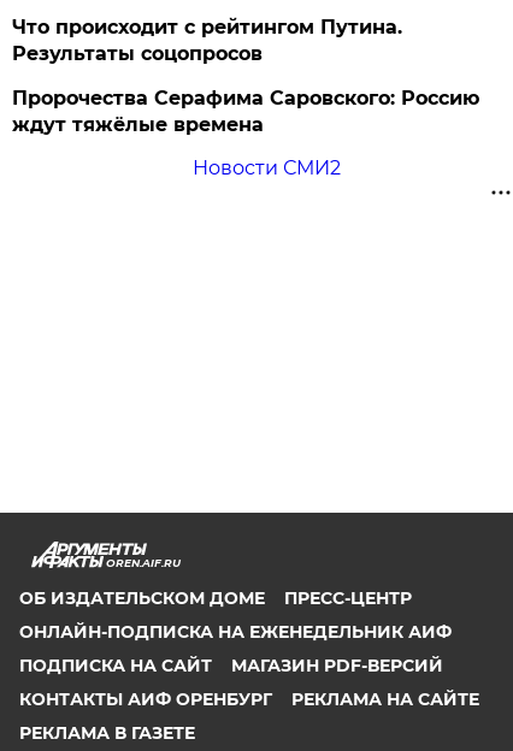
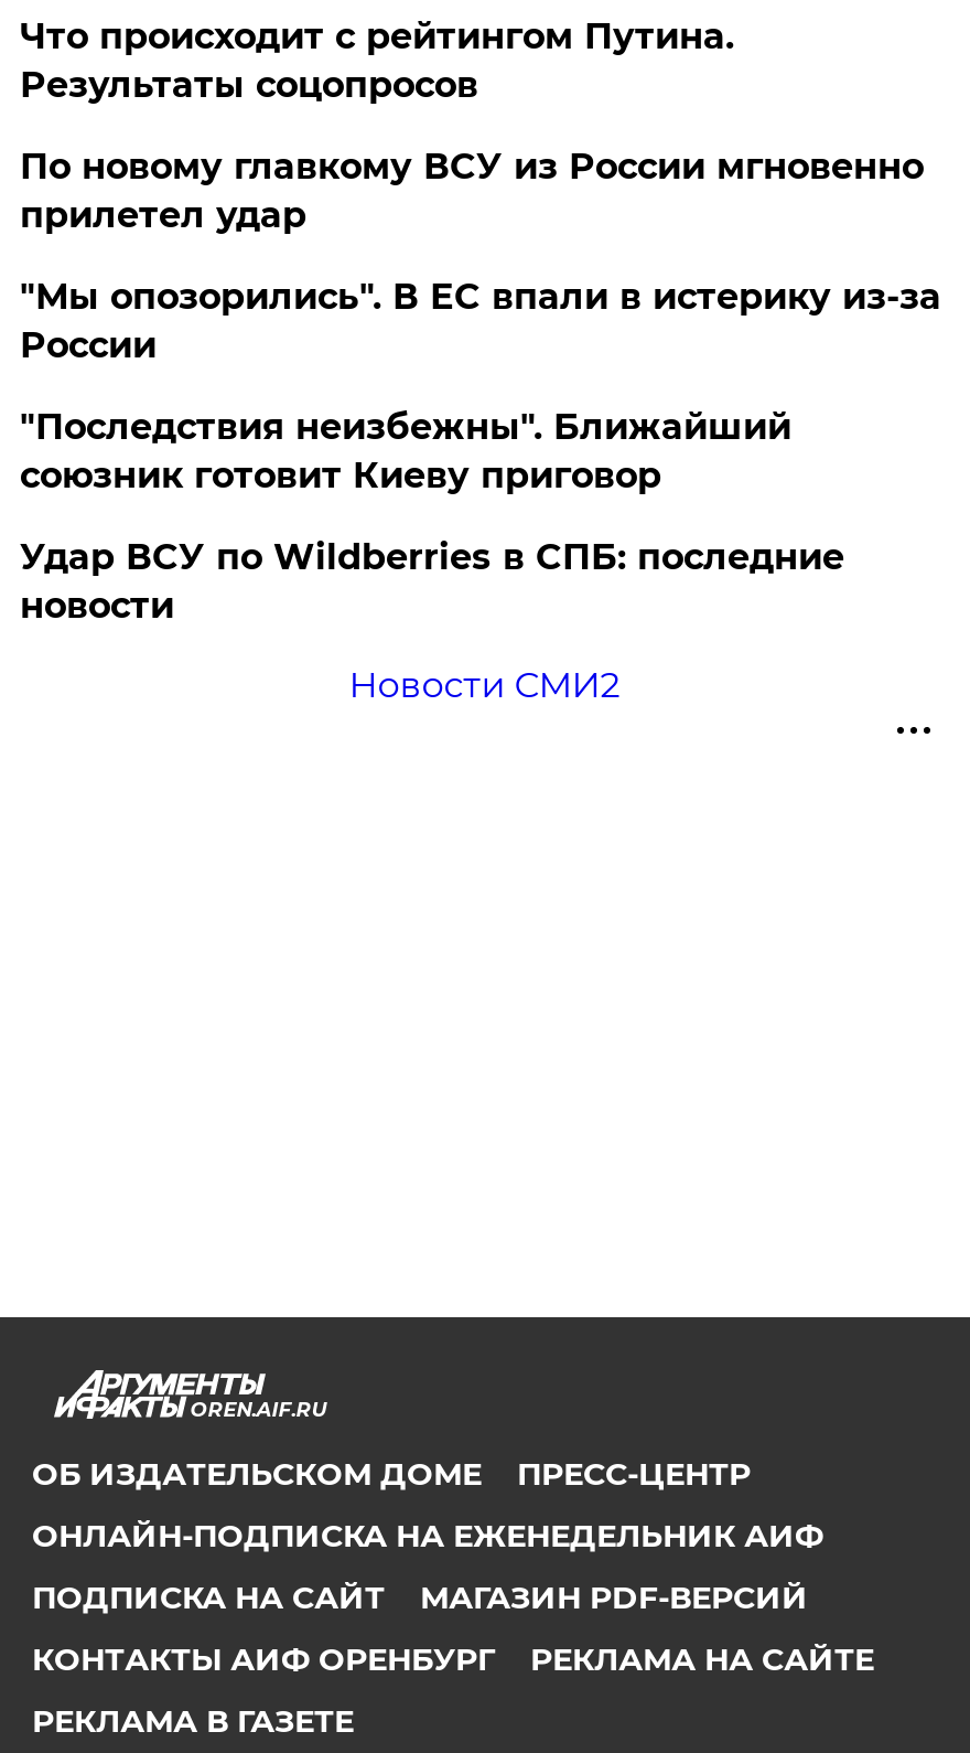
[13,87,480,136] Пророчества Серафима Саровского: Россию | ждут тяжёлые времена -> [20,146,941,627] По новому главкому ВСУ из России мгновенно | прилетел удар | "Мы опозорились". В ЕС впали в истерику из-за | России | "Последствия неизбежны". Ближайший | союзник готовит Киеву приговор | Удар ВСУ по Wildberries в СПБ: последние | новости

